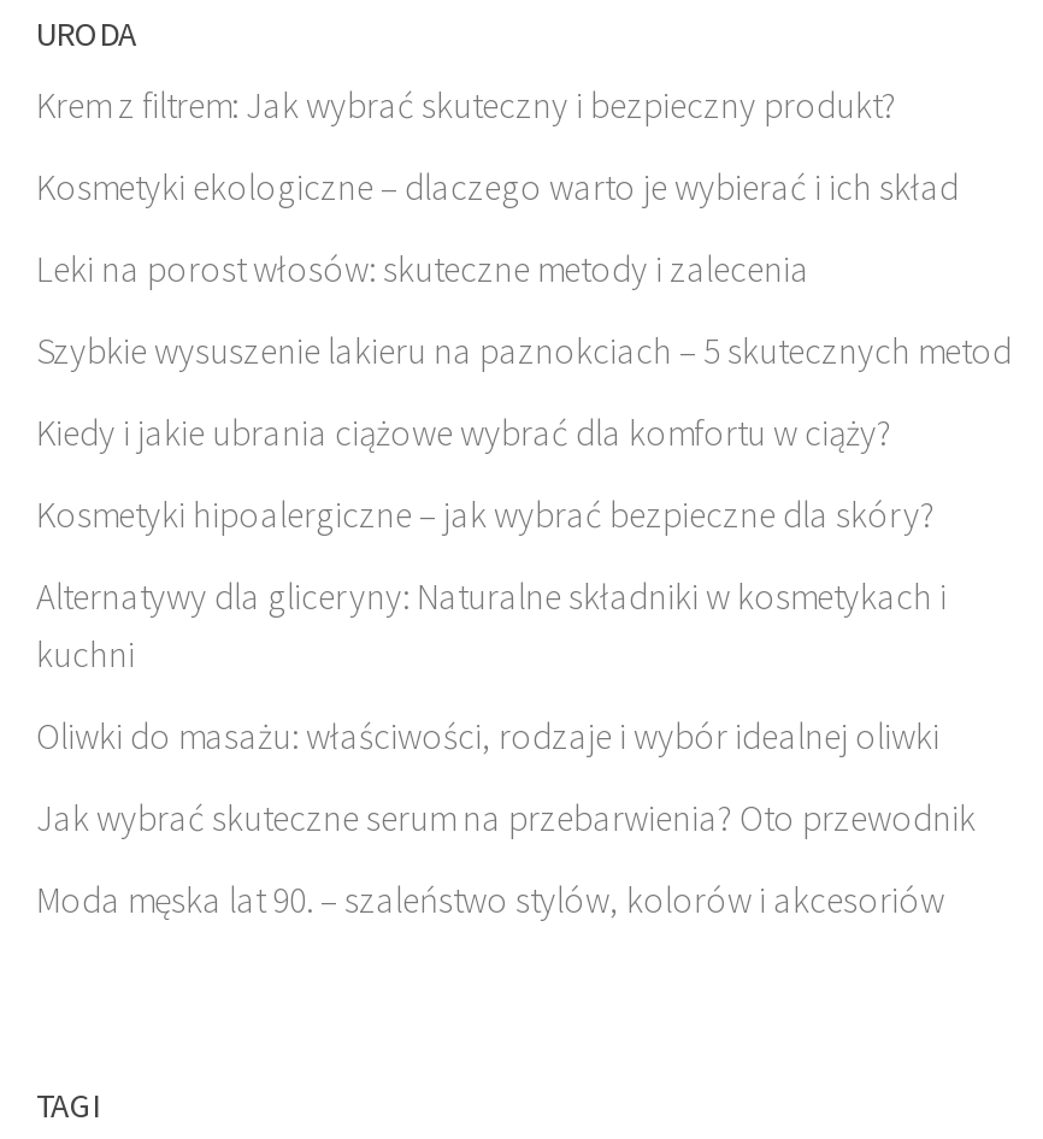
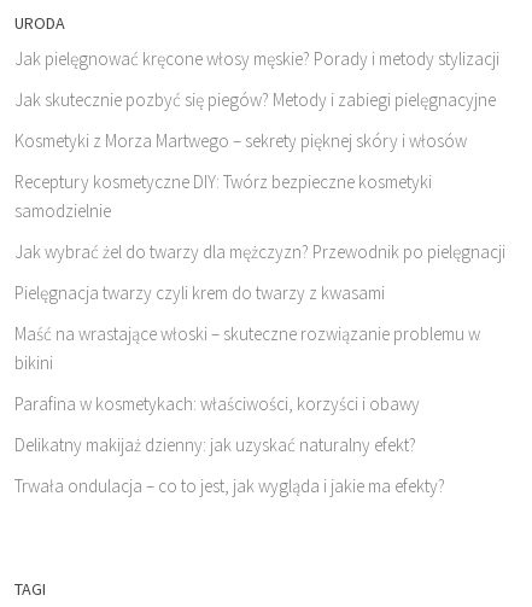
[36,83,896,129] Krem z filtrem: Jak wybrać skuteczny i bezpieczny produkt? -> [14,48,499,70] Jak pielęgnować kręcone włosy męskie? Porady i metody stylizacji
[36,165,959,210] Kosmetyki ekologiczne – dlaczego warto je wybierać i ich skład -> [14,89,496,112] Jak skutecznie pozbyć się piegów? Metody i zabiegi pielęgnacyjne
[36,247,809,292] Leki na porost włosów: skuteczne metody i zalecenia -> [14,130,467,153] Kosmetyki z Morza Martwego – sekrety pięknej skóry i włosów
[36,328,1012,374] Szybkie wysuszenie lakieru na paznokciach – 5 skutecznych metod -> [14,171,432,223] Receptury kosmetyczne DIY: Twórz bezpieczne kosmetyki | samodzielnie
[36,410,891,456] Kiedy i jakie ubrania ciążowe wybrać dla komfortu w ciąży? -> [14,241,505,264] Jak wybrać żel do twarzy dla mężczyzn? Przewodnik po pielęgnacji
[36,492,935,538] Kosmetyki hipoalergiczne – jak wybrać bezpieczne dla skóry? -> [14,282,385,305] Pielęgnacja twarzy czyli krem do twarzy z kwasami
[36,574,947,678] Alternatywy dla gliceryny: Naturalne składniki w kosmetykach i | kuchni -> [14,323,480,375] Maść na wrastające włoski – skuteczne rozwiązanie problemu w | bikini
[36,714,939,759] Oliwki do masażu: właściwości, rodzaje i wybór idealnej oliwki -> [14,393,420,416] Parafina w kosmetykach: właściwości, korzyści i obawy
[36,796,976,841] Jak wybrać skuteczne serum na przebarwienia? Oto przewodnik -> [14,434,416,457] Delikatny makijaż dzienny: jak uzyskać naturalny efekt?
[36,877,944,923] Moda męska lat 90. – szaleństwo stylów, kolorów i akcesoriów -> [14,475,445,498] Trwała ondulacja – co to jest, jak wygląda i jakie ma efekty?

